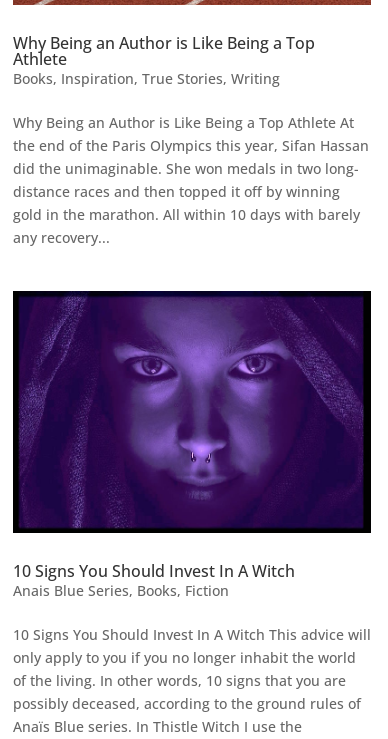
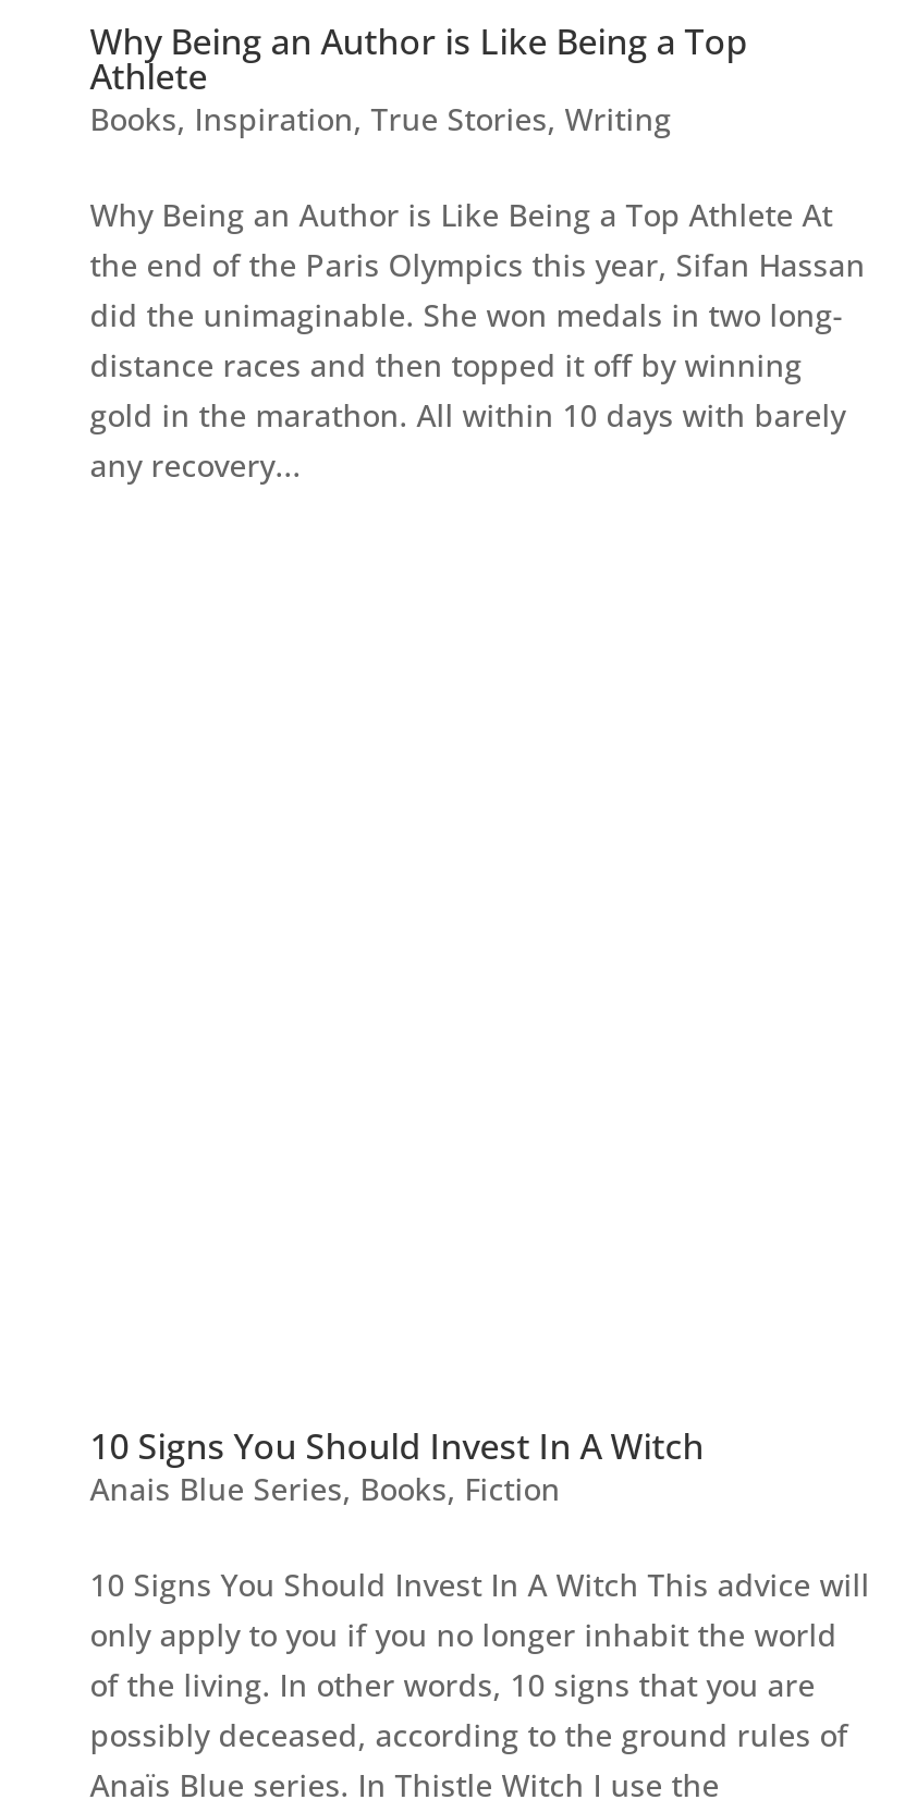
[12,290,372,534] [image] -> none

